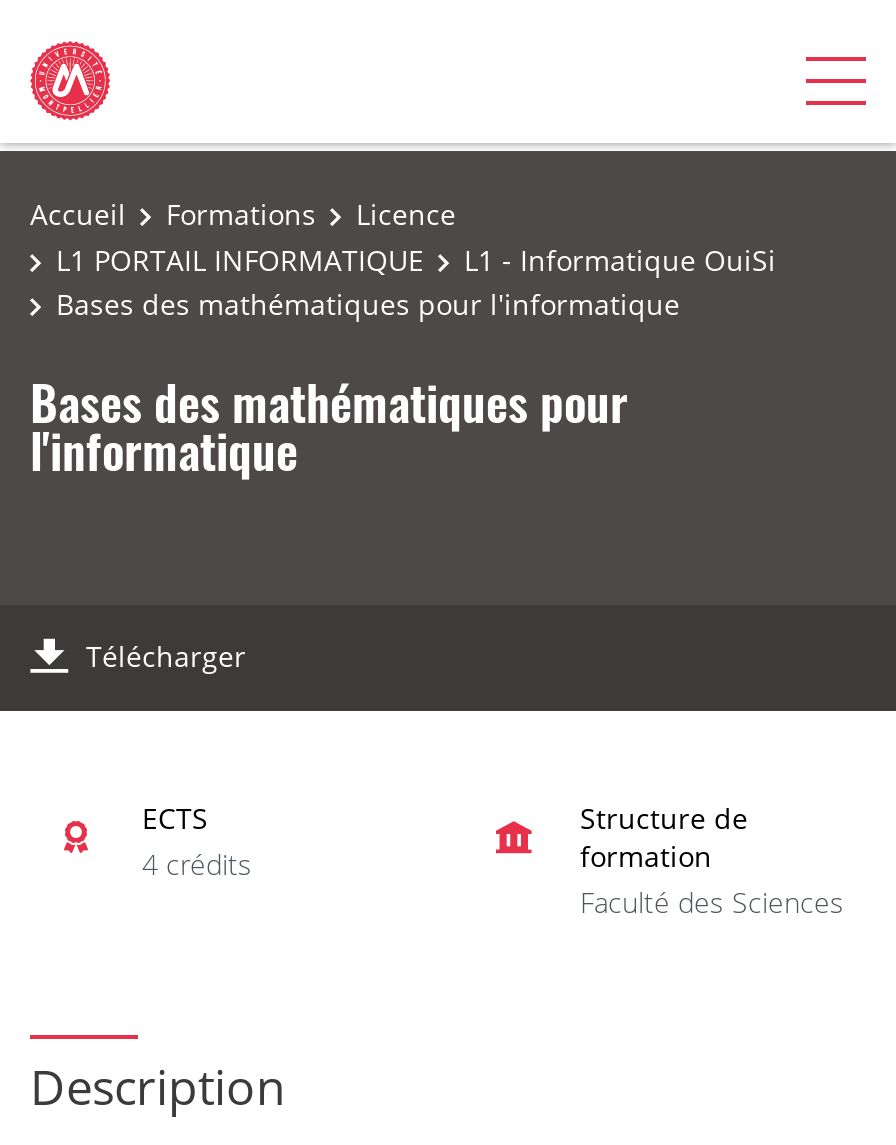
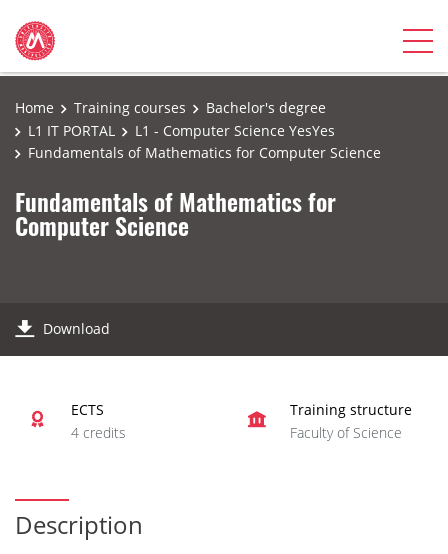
[30,195,776,323] Accueil | Formations | Licence | L1 PORTAIL INFORMATIQUE | L1 - Informatique OuiSi | Bases des mathématiques pour l'informatique -> [15,98,381,162] Home | Training courses | Bachelor's degree | L1 IT PORTAL | L1 - Computer Science YesYes | Fundamentals of Mathematics for Computer Science
[30,365,628,485] Bases des mathématiques pour | l'informatique -> [15,183,336,243] Fundamentals of Mathematics for | Computer Science
[86,637,246,675] Télécharger -> [43,319,110,338] Download
[580,798,844,920] Structure de | formation | Faculté des Sciences -> [290,399,412,441] Training structure | Faculty of Science
[142,844,252,882] 4 crédits -> [71,422,126,441] 4 credits

